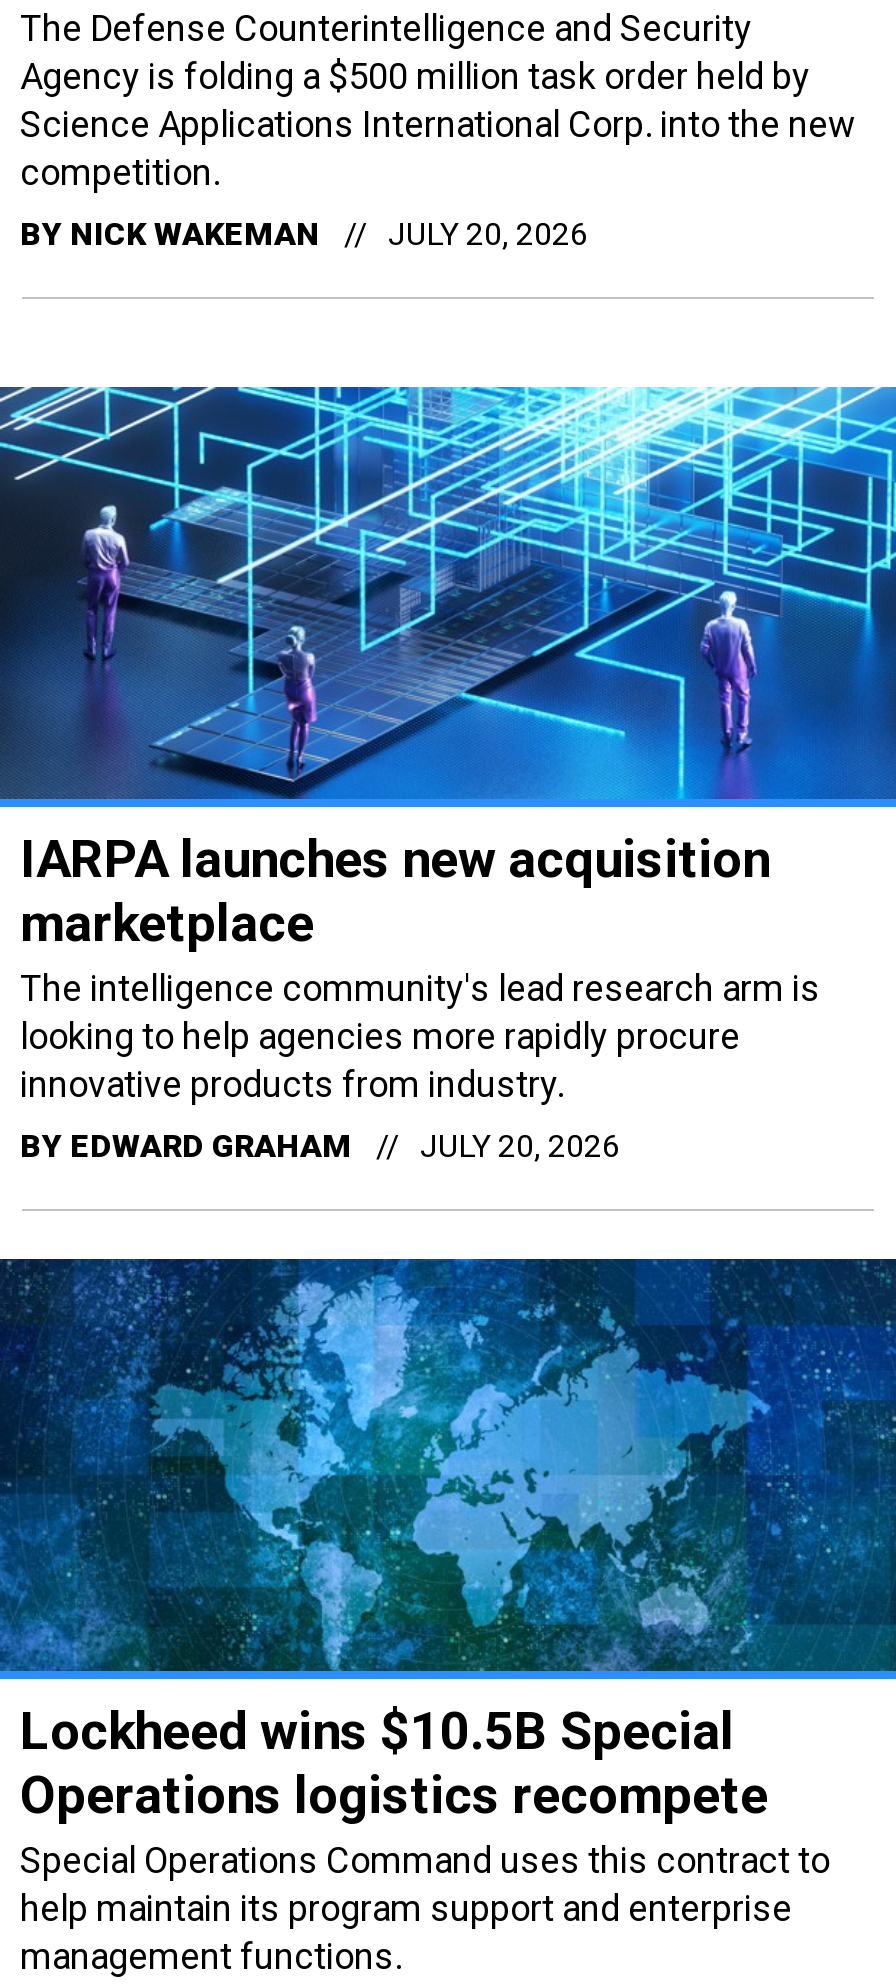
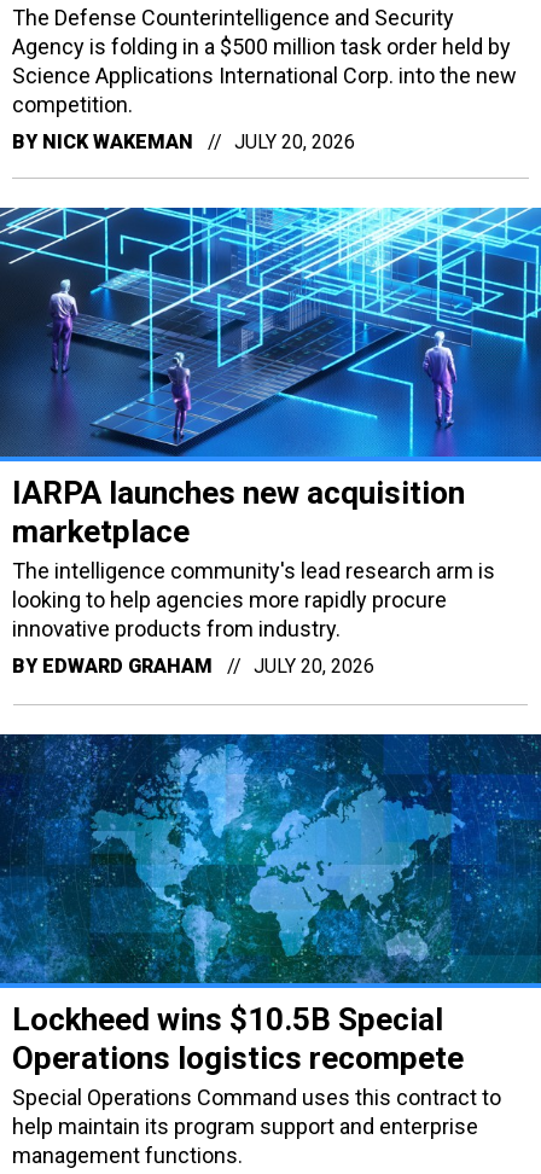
[20,56,810,98] Agency is folding a $500 million task order held by -> [12,34,511,59] Agency is folding in a $500 million task order held by

